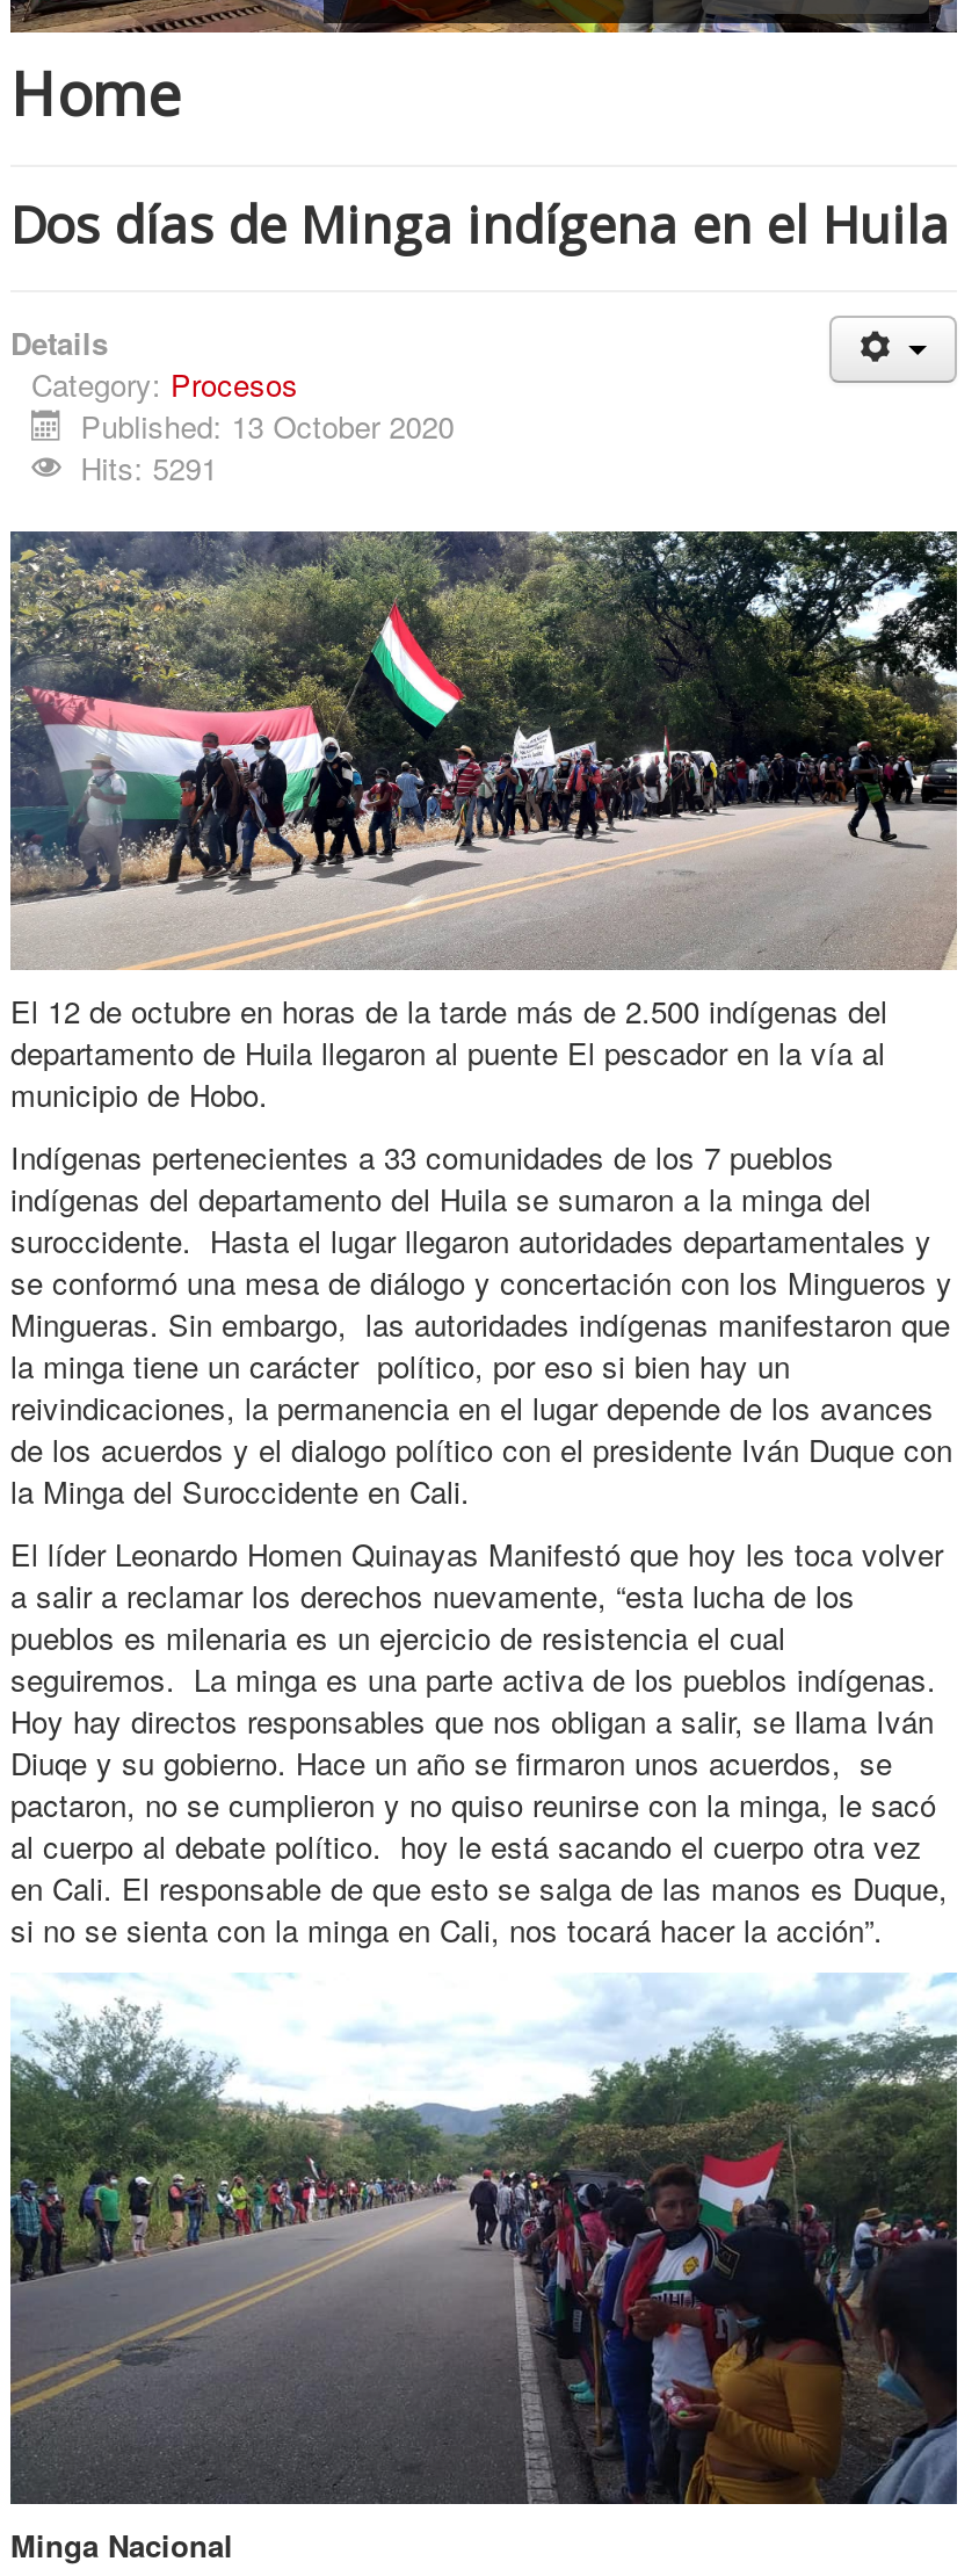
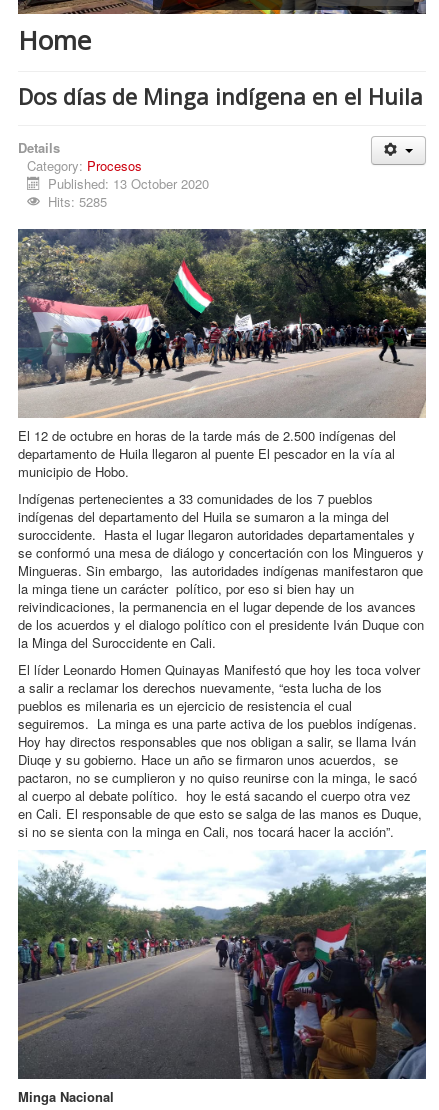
[81,446,217,490] Hits: 5291 -> [48,192,107,211] Hits: 5285

